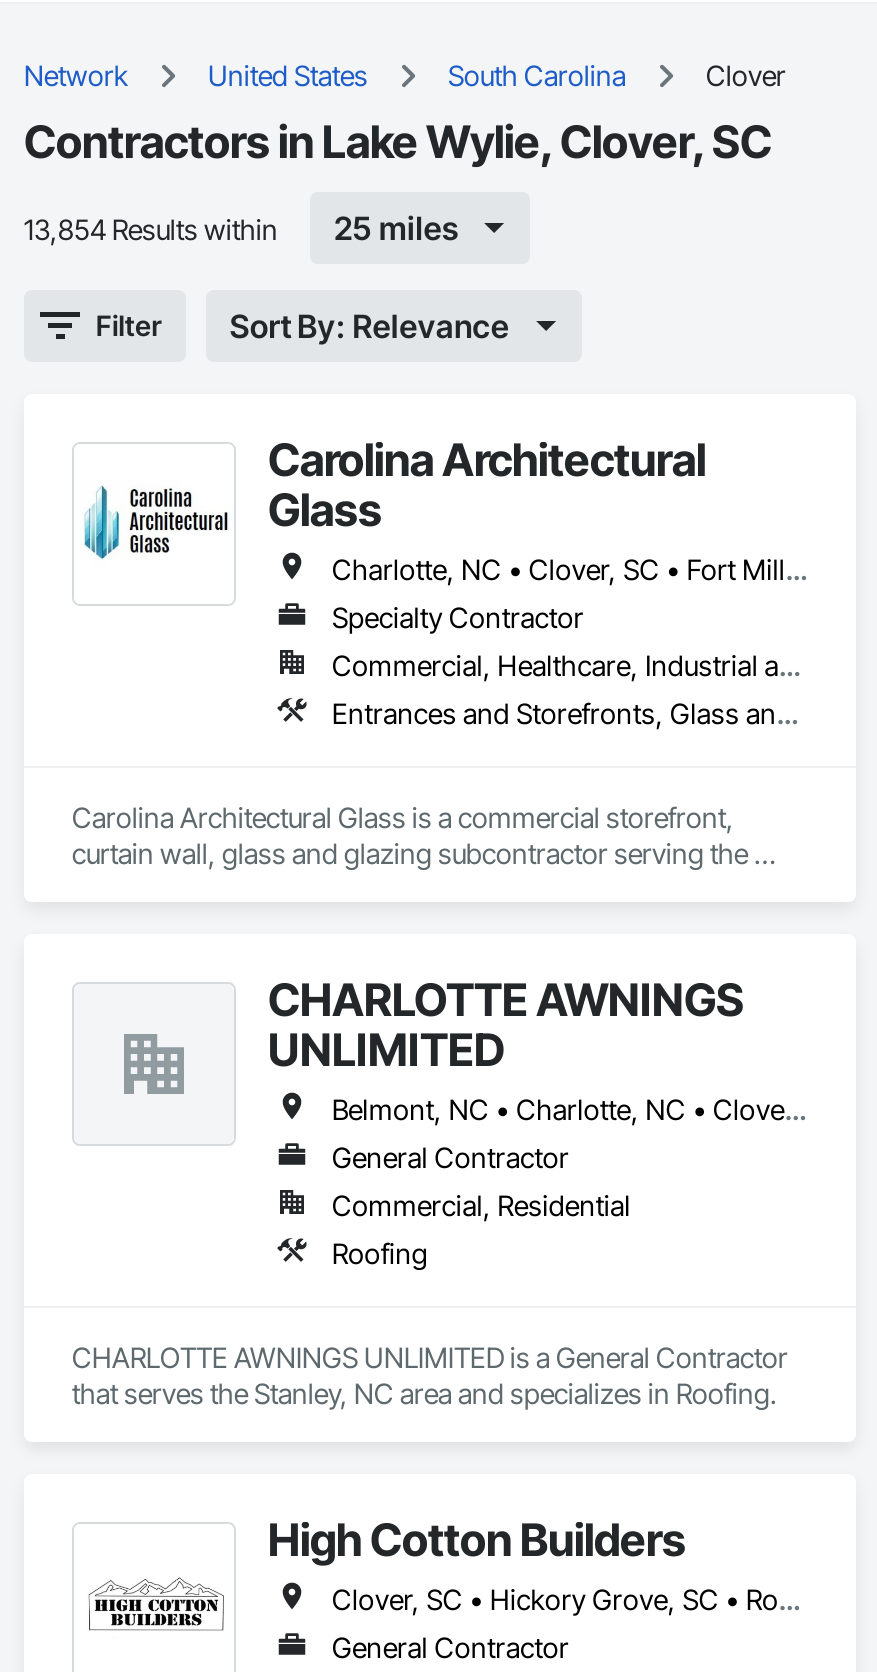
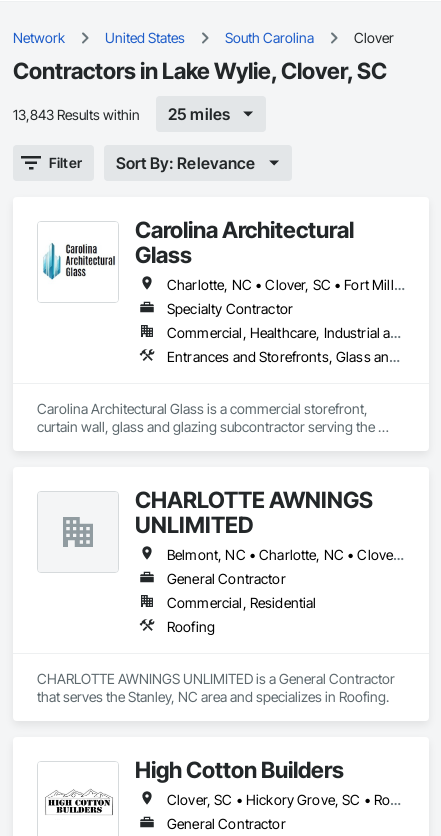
[24,211,278,245] 13,854 Results within -> [13,105,140,122] 13,843 Results within

